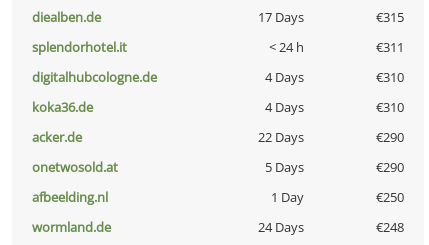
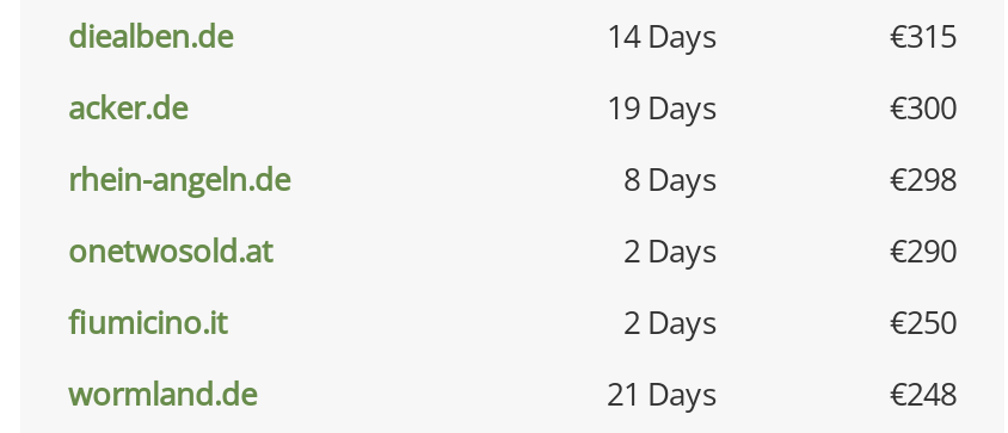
[257,8,303,26] 17 Days -> [607,14,717,57] 14 Days
[32,38,404,116] splendorhotel.it | < 24 h | €311 | digitalhubcologne.de | 4 Days | €310 | koka36.de | 4 Days | €310 -> none
moved [32,128,82,146] -> [68,86,188,129]: acker.de
[257,128,303,146] 22 Days -> [68,86,957,272] 19 Days | €300 | rhein-angeln.de | 8 Days | €298 | 2 Days
moved [32,158,118,176] -> [68,229,273,272]: onetwosold.at
[32,158,404,206] 5 Days | €290 | afbeelding.nl | 1 Day -> [68,301,717,344] fiumicino.it | 2 Days
[257,218,303,236] 24 Days -> [607,372,717,415] 21 Days

